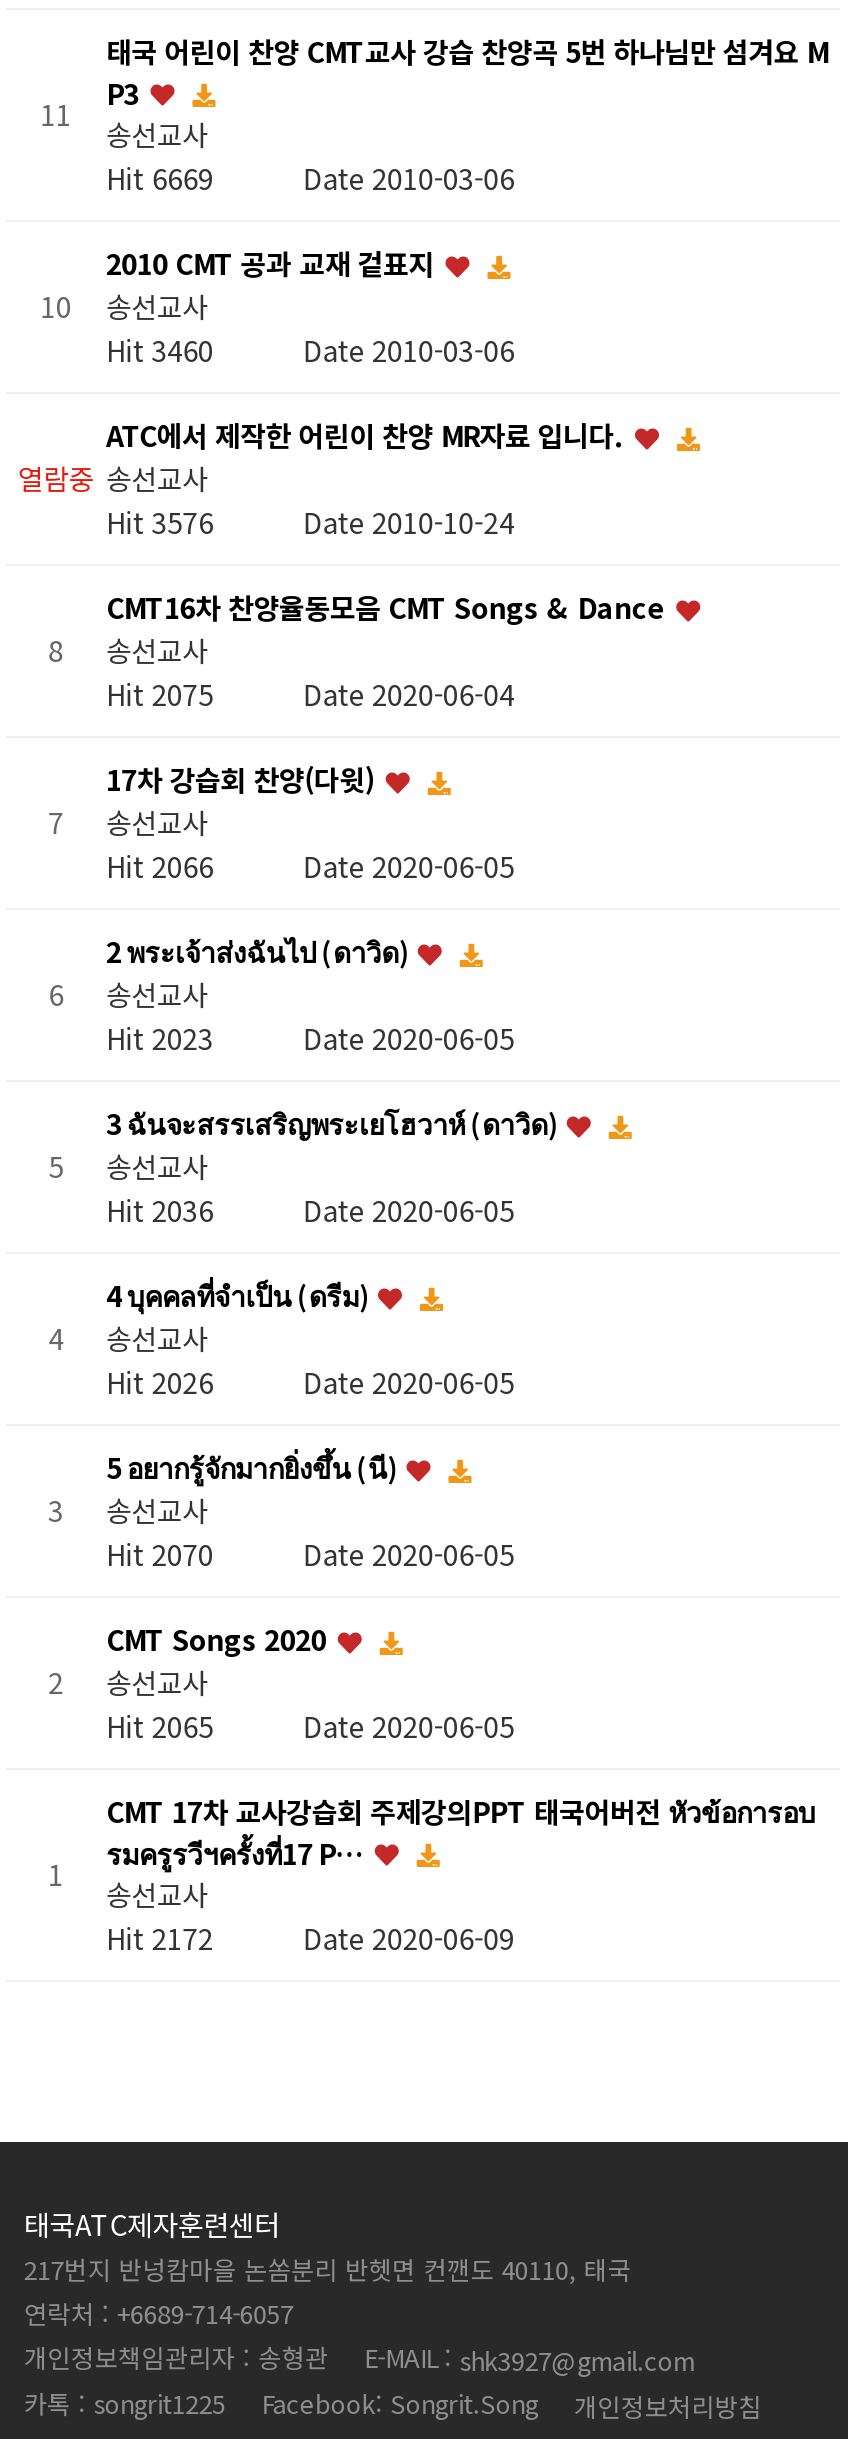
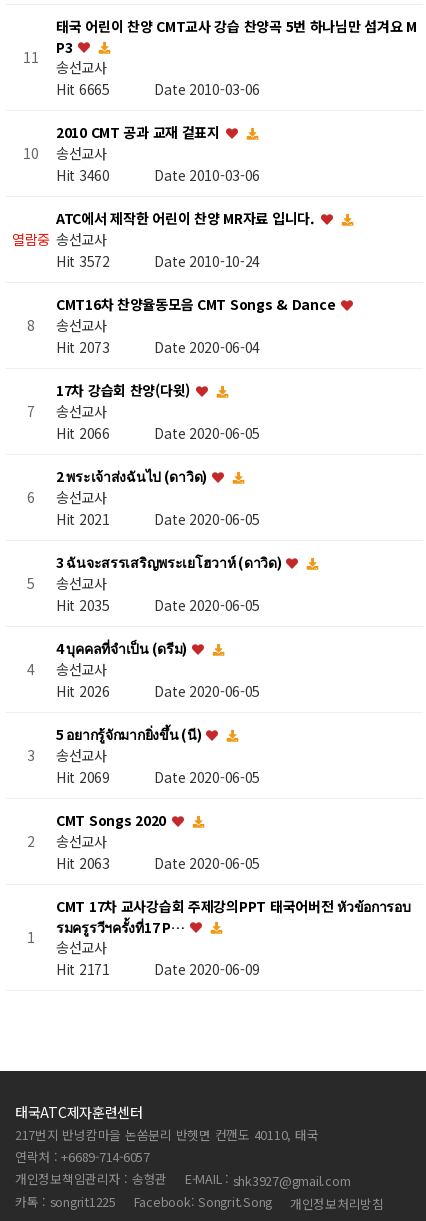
[106,159,514,199] Hit 6669 Date 2010-03-06 -> [56,79,260,99] Hit 6665 Date 2010-03-06
[106,501,514,541] Hit 3576 Date 2010-10-24 -> [56,251,260,271] Hit 3572 Date 2010-10-24
[106,673,514,713] Hit 2075 Date 2020-06-04 -> [56,337,260,357] Hit 2073 Date 2020-06-04
[106,1017,514,1057] Hit 2023 Date 2020-06-05 -> [56,509,260,529] Hit 2021 Date 2020-06-05
[106,1189,514,1229] Hit 2036 Date 2020-06-05 -> [56,595,260,615] Hit 2035 Date 2020-06-05
[106,1533,514,1573] Hit 2070 Date 2020-06-05 -> [56,767,260,787] Hit 2069 Date 2020-06-05
[106,1705,514,1745] Hit 2065 Date 2020-06-05 -> [56,853,260,873] Hit 2063 Date 2020-06-05
[106,1919,514,1959] Hit 2172 Date 2020-06-09 -> [56,959,260,979] Hit 2171 Date 2020-06-09

